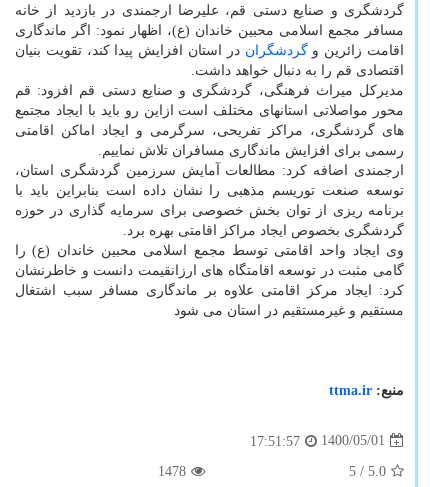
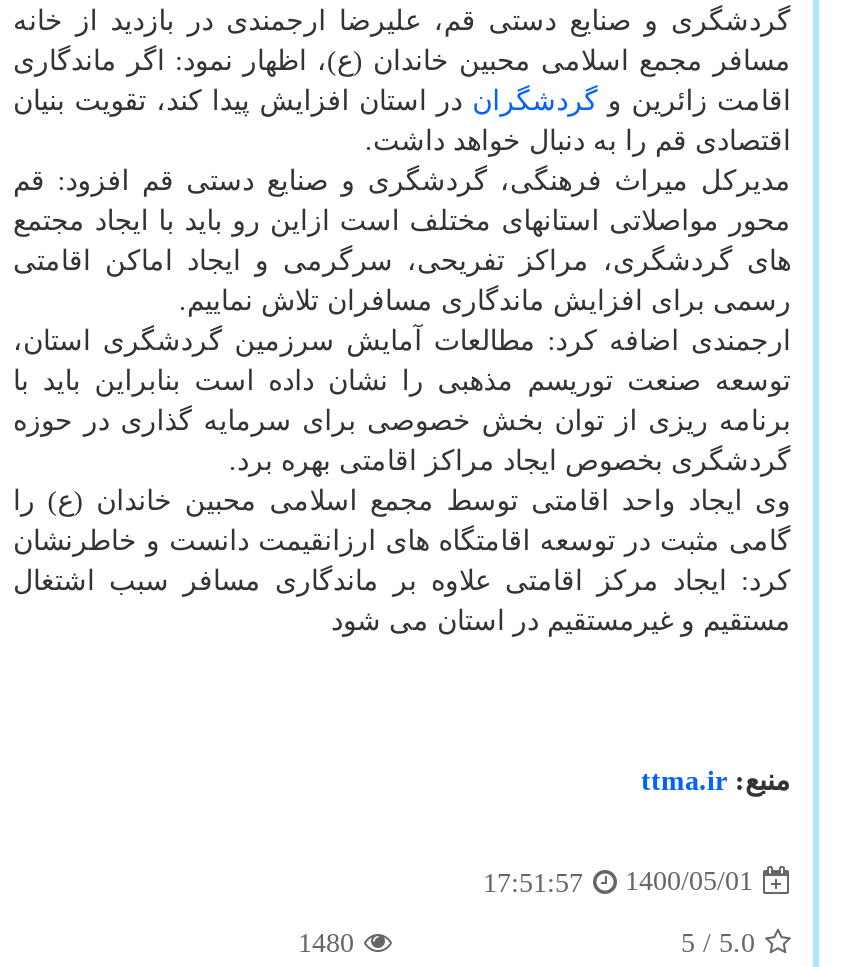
[157,464,185,479] 1478 -> [298,928,354,958] 1480

